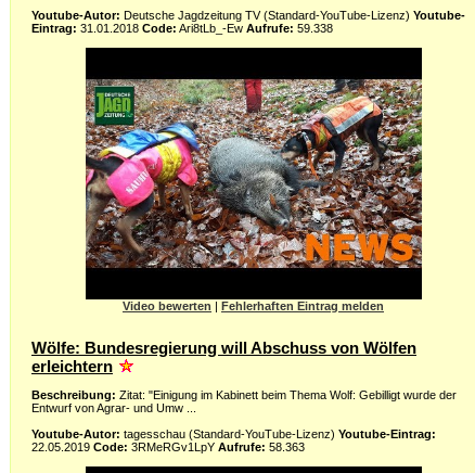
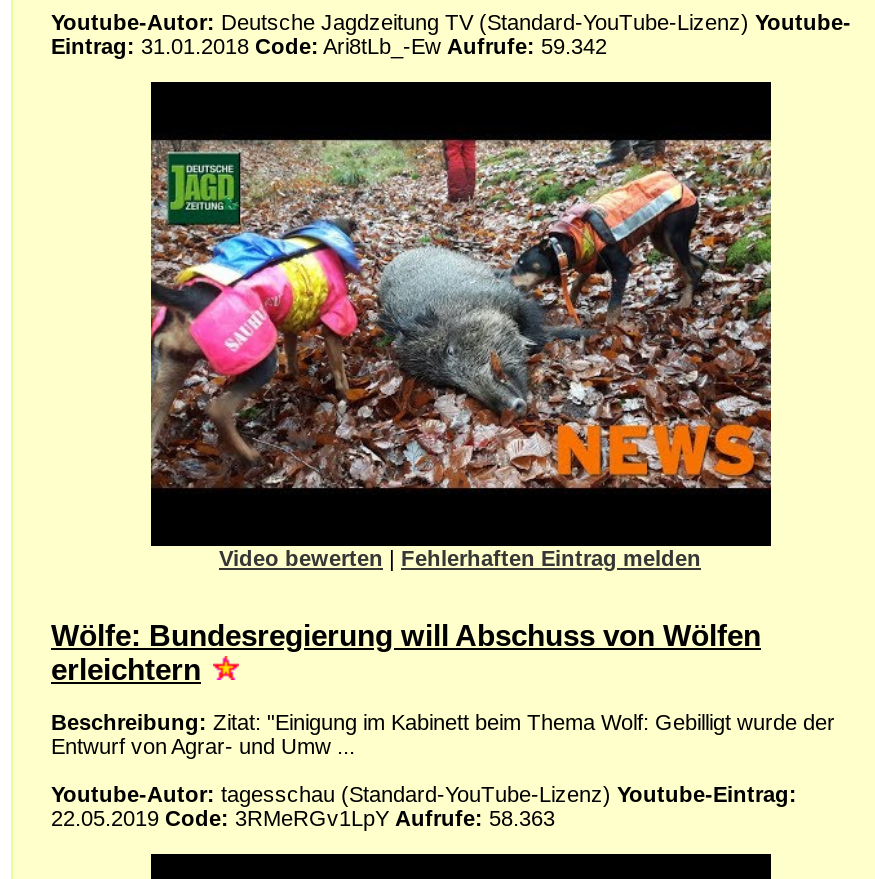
[31,21,333,34] Eintrag: 31.01.2018 Code: Ari8tLb_-Ew Aufrufe: 59.338 -> [51,33,607,57] Eintrag: 31.01.2018 Code: Ari8tLb_-Ew Aufrufe: 59.342

